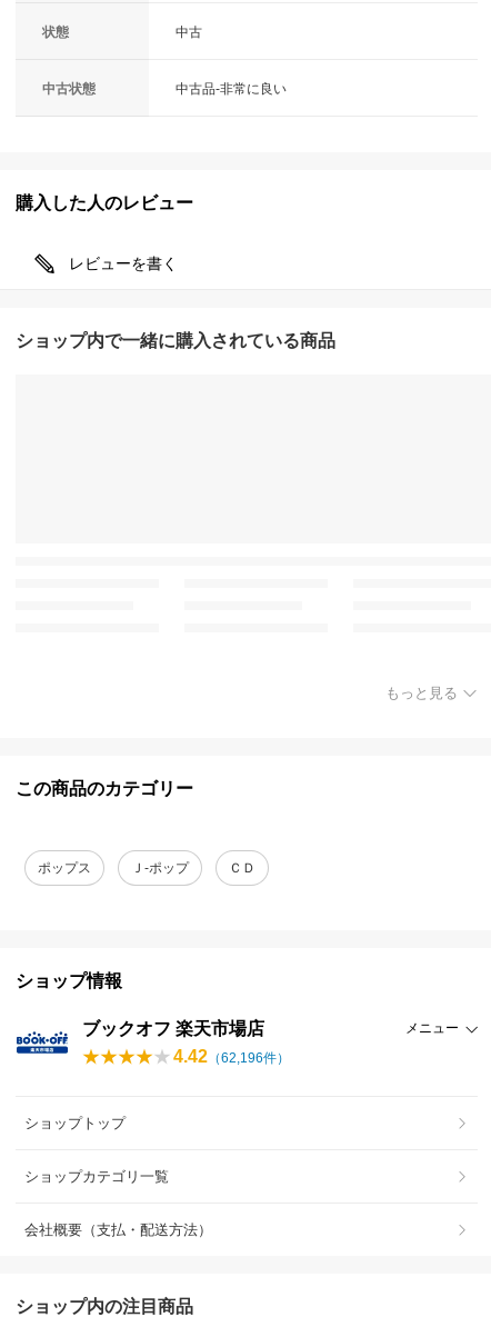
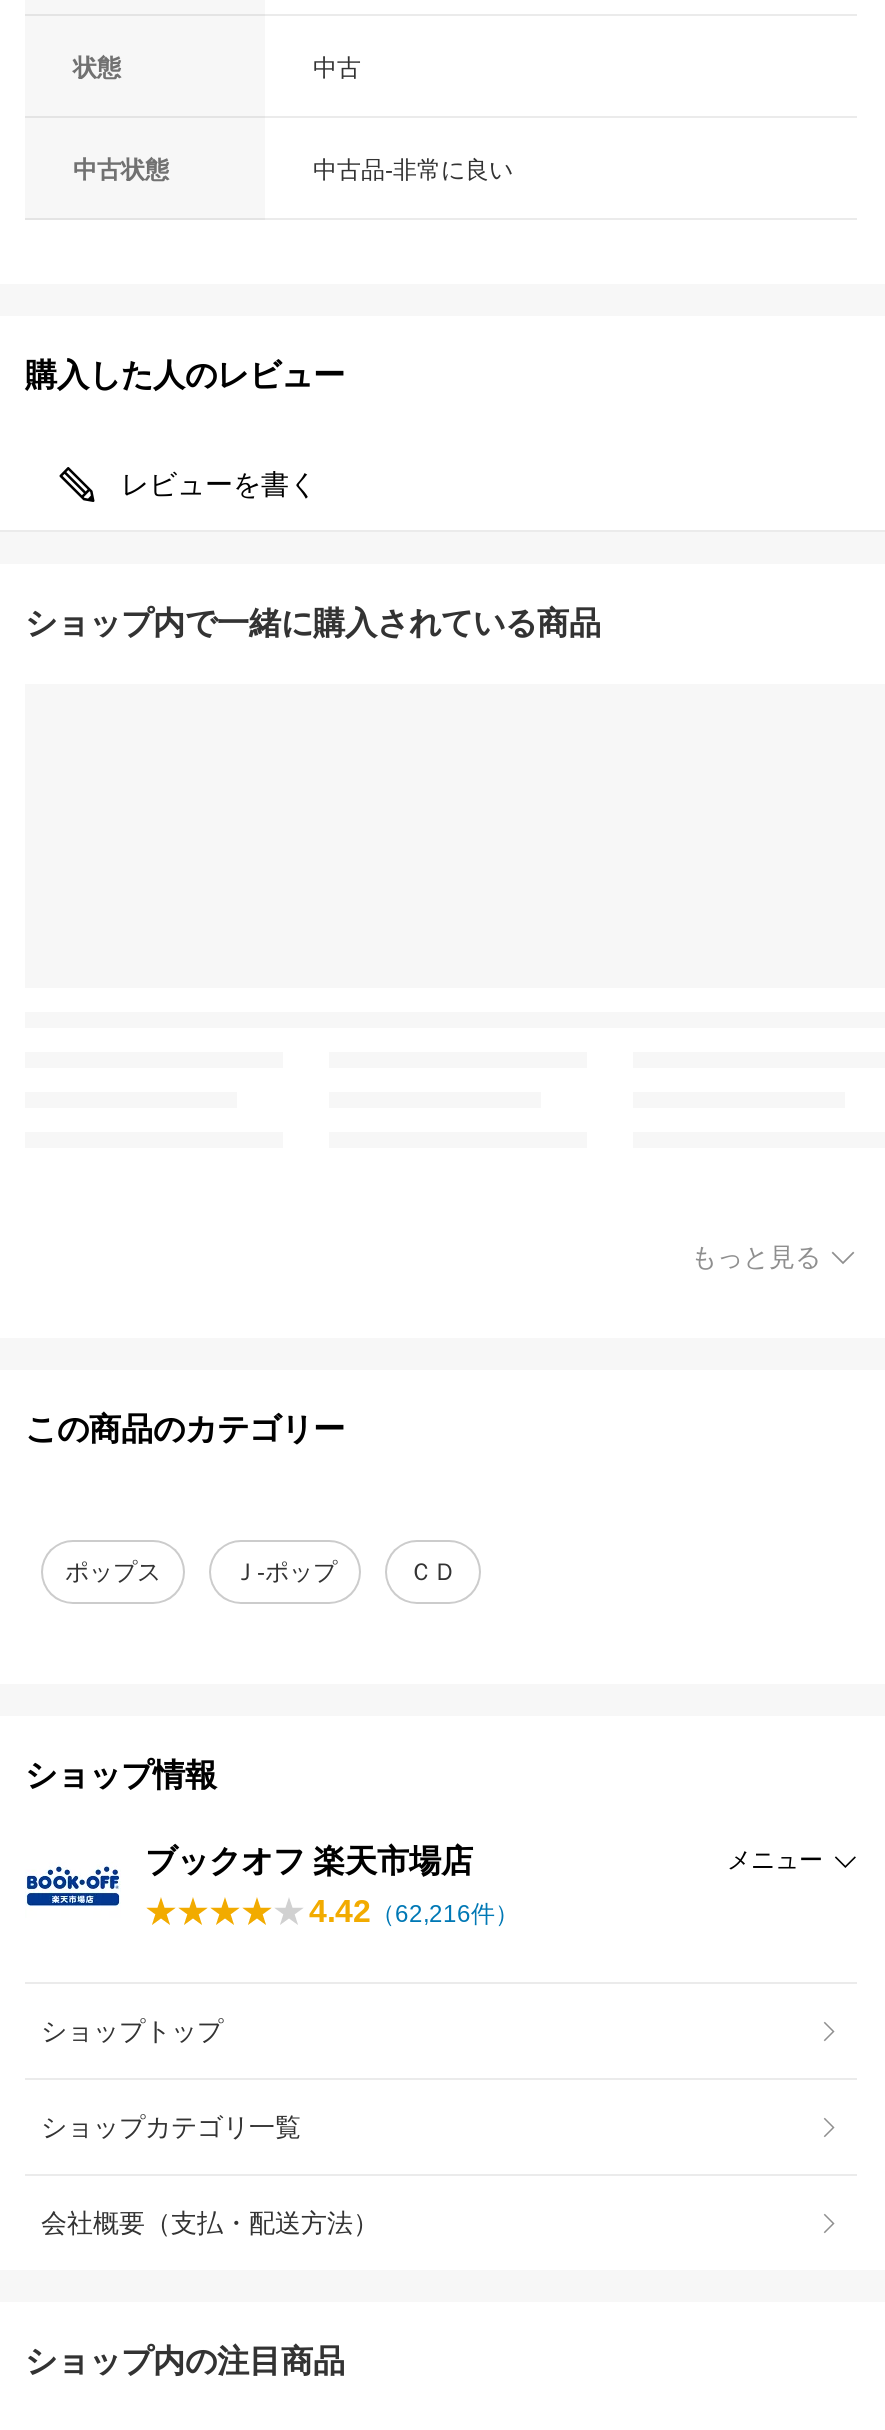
[173,1047,290,1066] 4.42（62,196件） -> [309,1894,519,1928] 4.42（62,216件）

